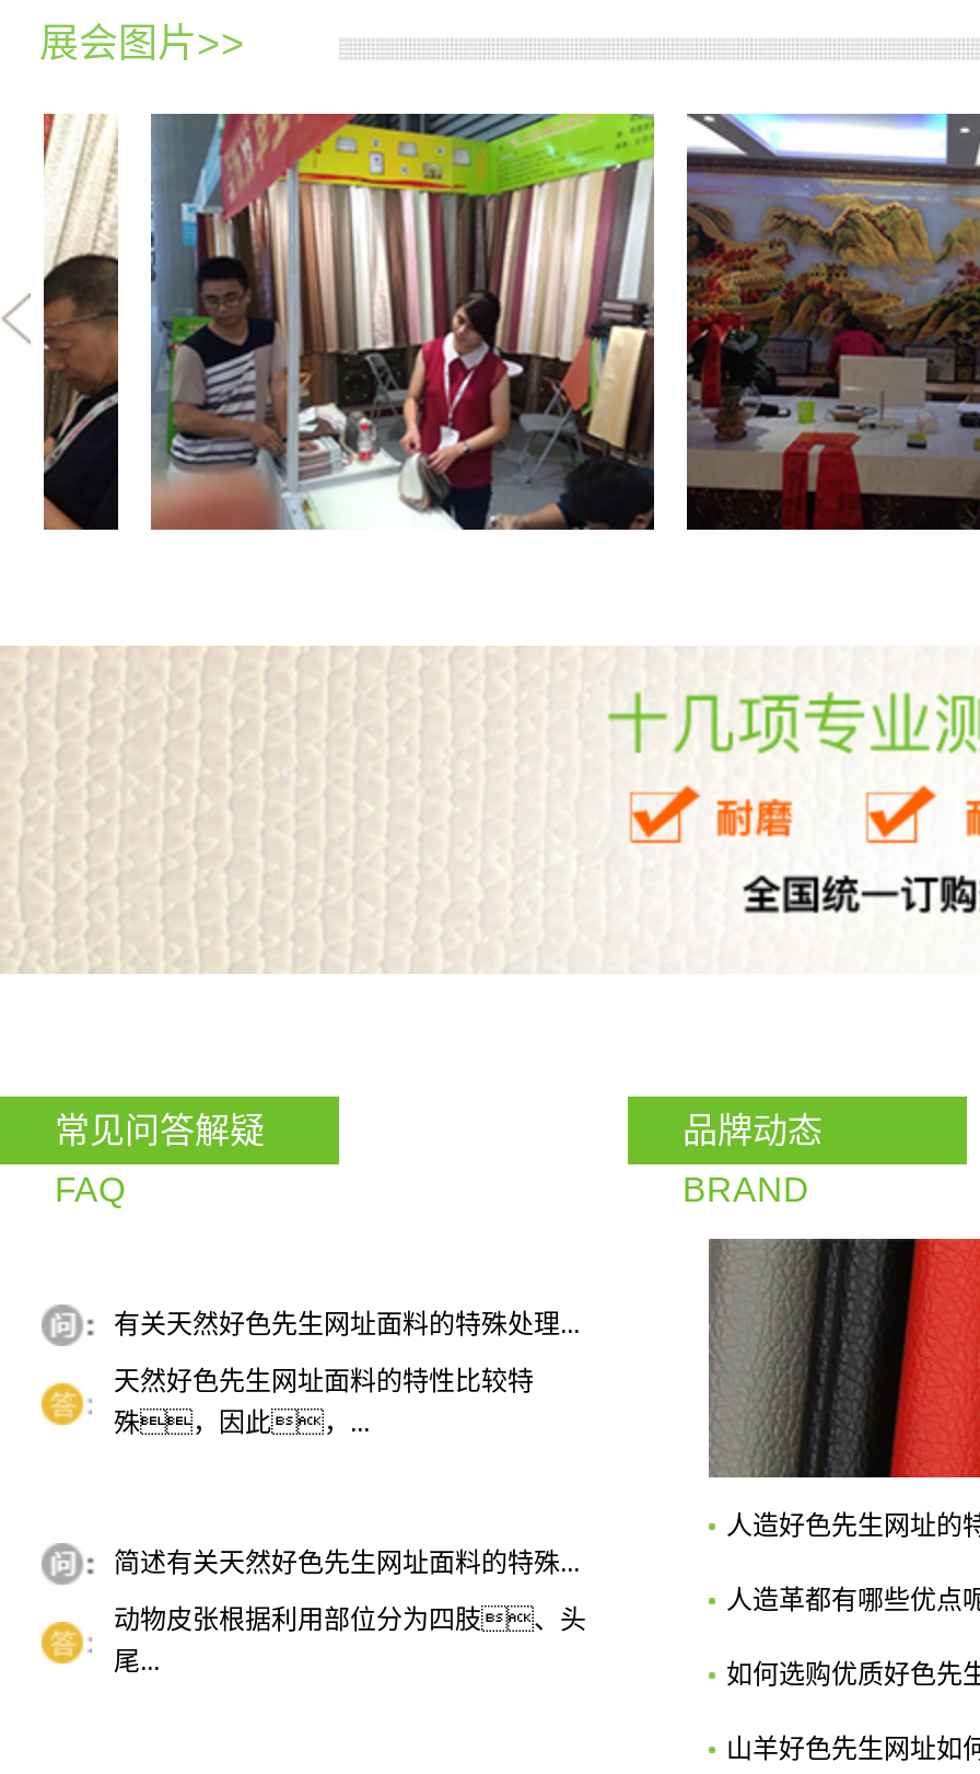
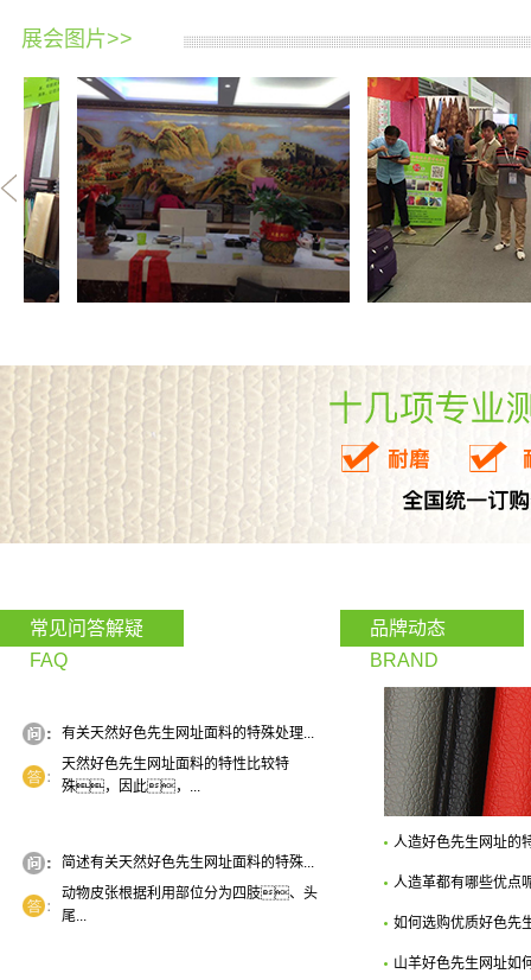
[42,112,120,532] [image] -> [23,76,64,304] [image]
[142,112,656,532] [image] -> [76,76,354,304] [image]
[678,112,973,532] [image] -> [366,76,527,304] [image]

